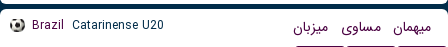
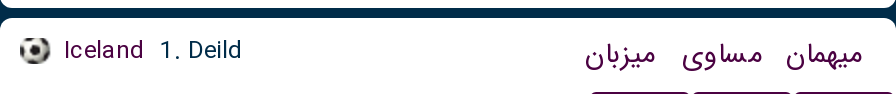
[32,16,164,35] Brazil Catarinense U20 -> [64,32,242,70] Iceland 1. Deild

